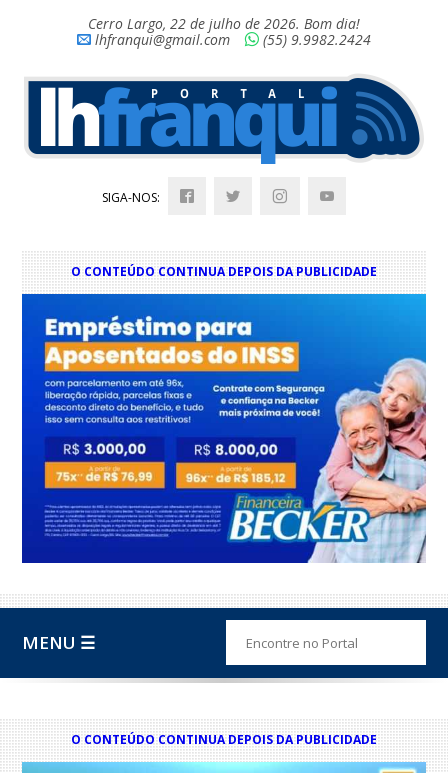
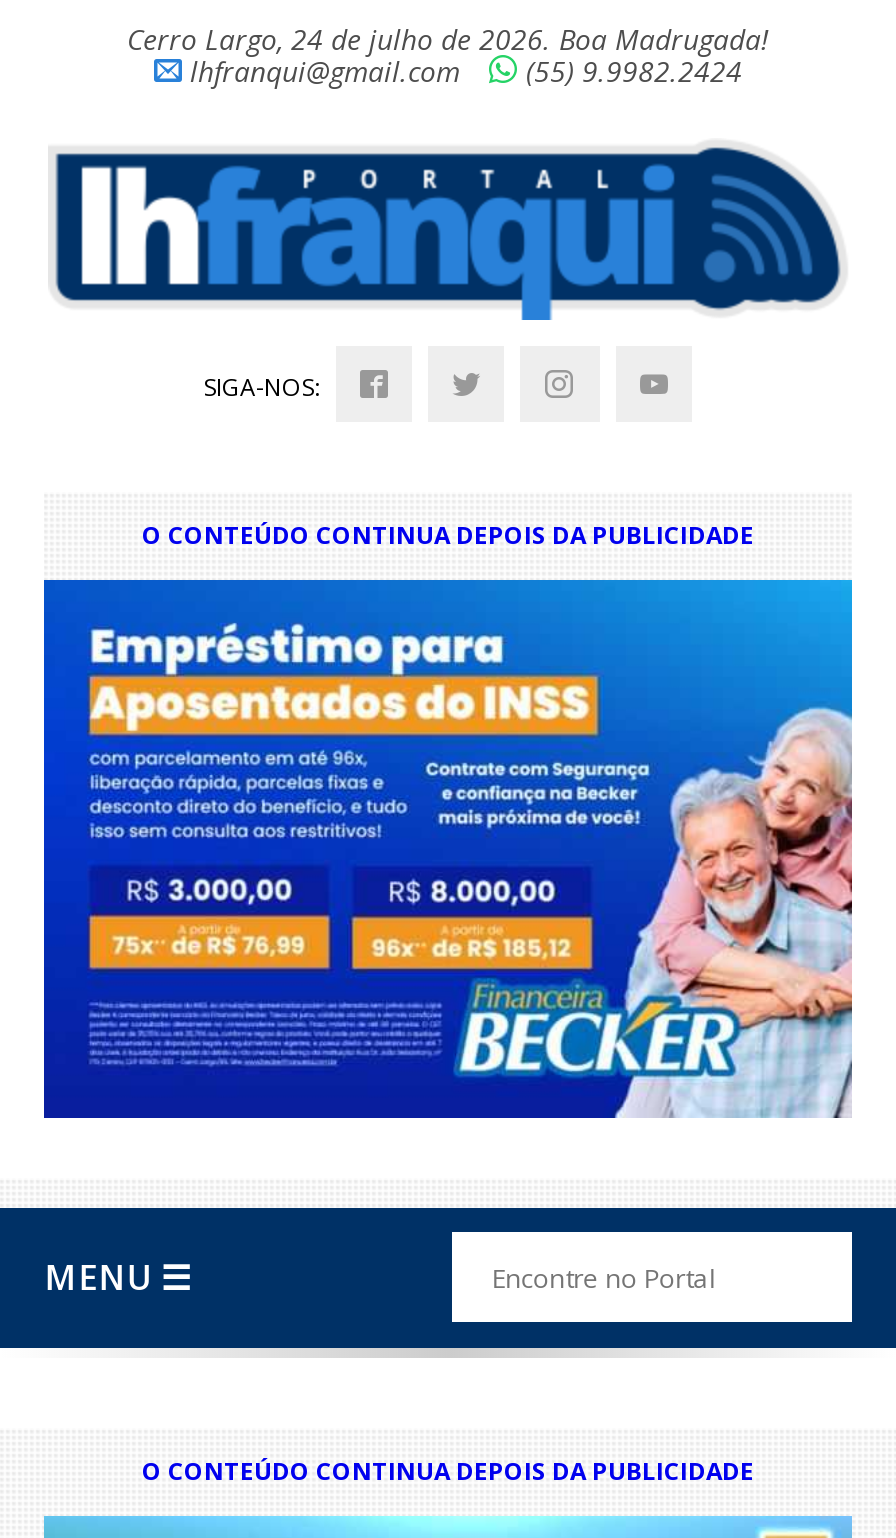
[88,14,360,33] Cerro Largo, 22 de julho de 2026. Bom dia! -> [127,20,769,58] Cerro Largo, 24 de julho de 2026. Boa Madrugada!

